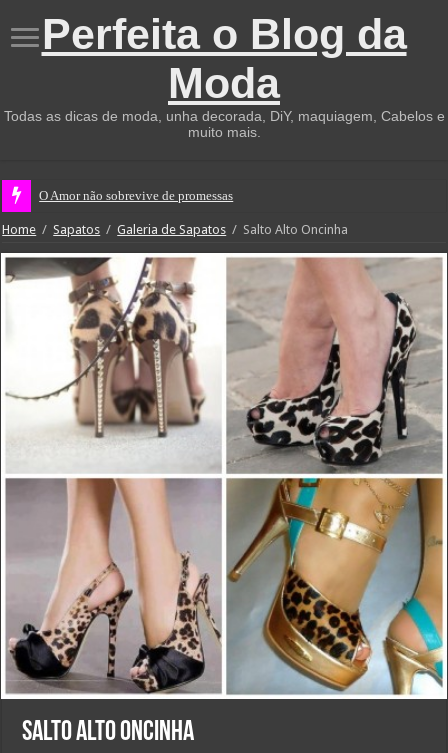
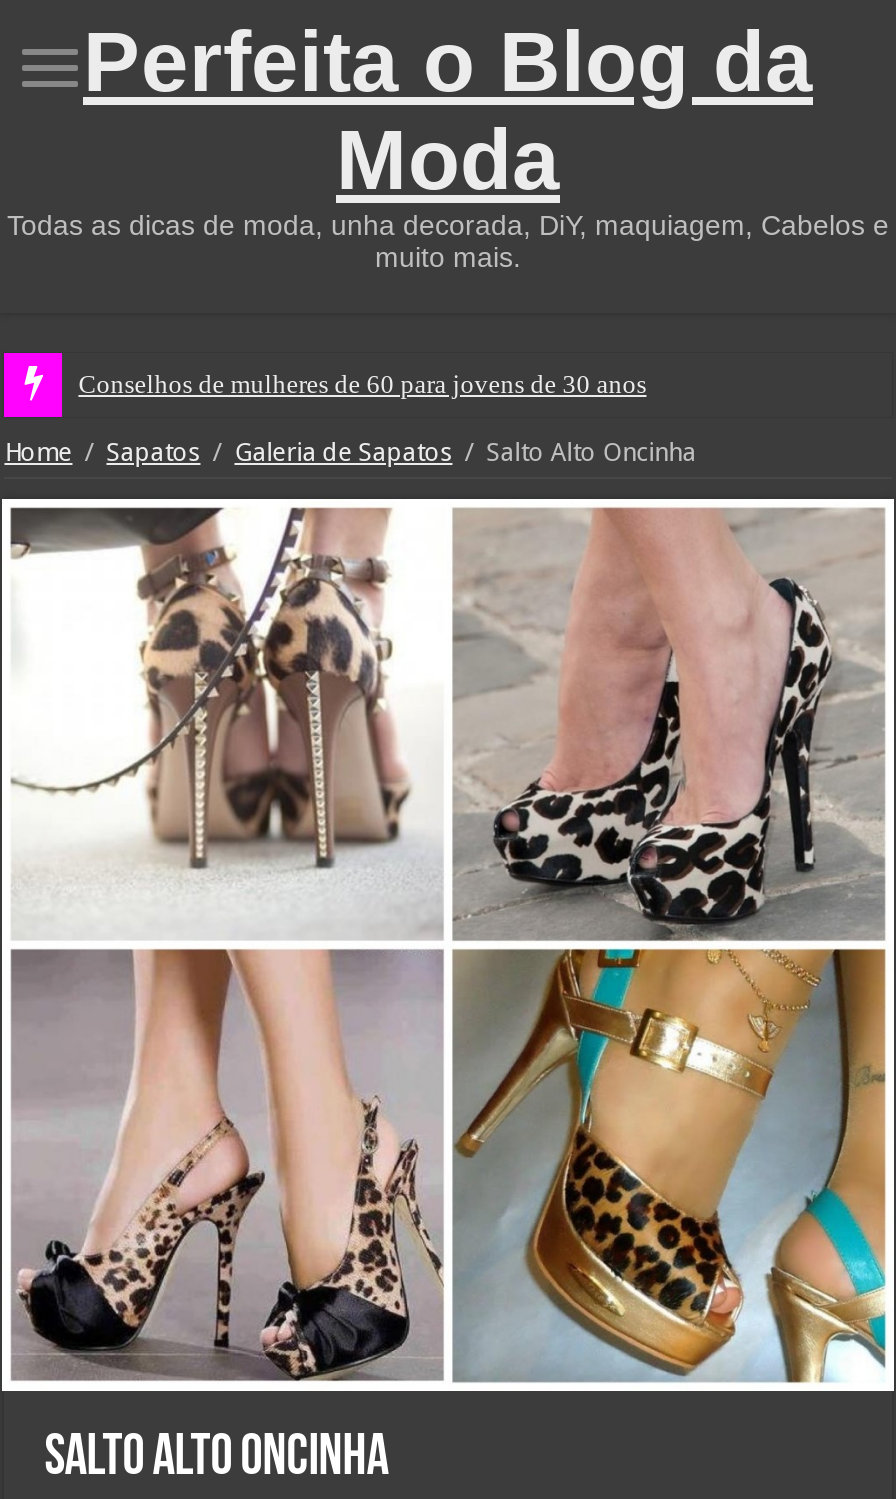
[39,188,233,203] O Amor não sobrevive de promessas -> [78,369,646,399] Conselhos de mulheres de 60 para jovens de 30 anos

